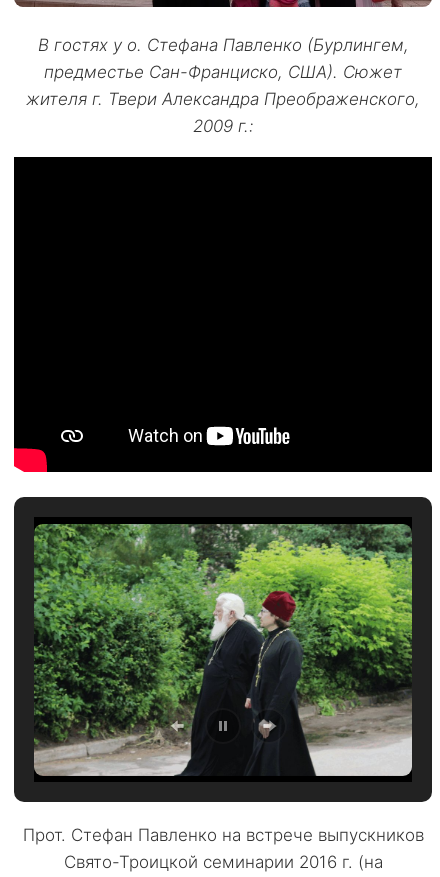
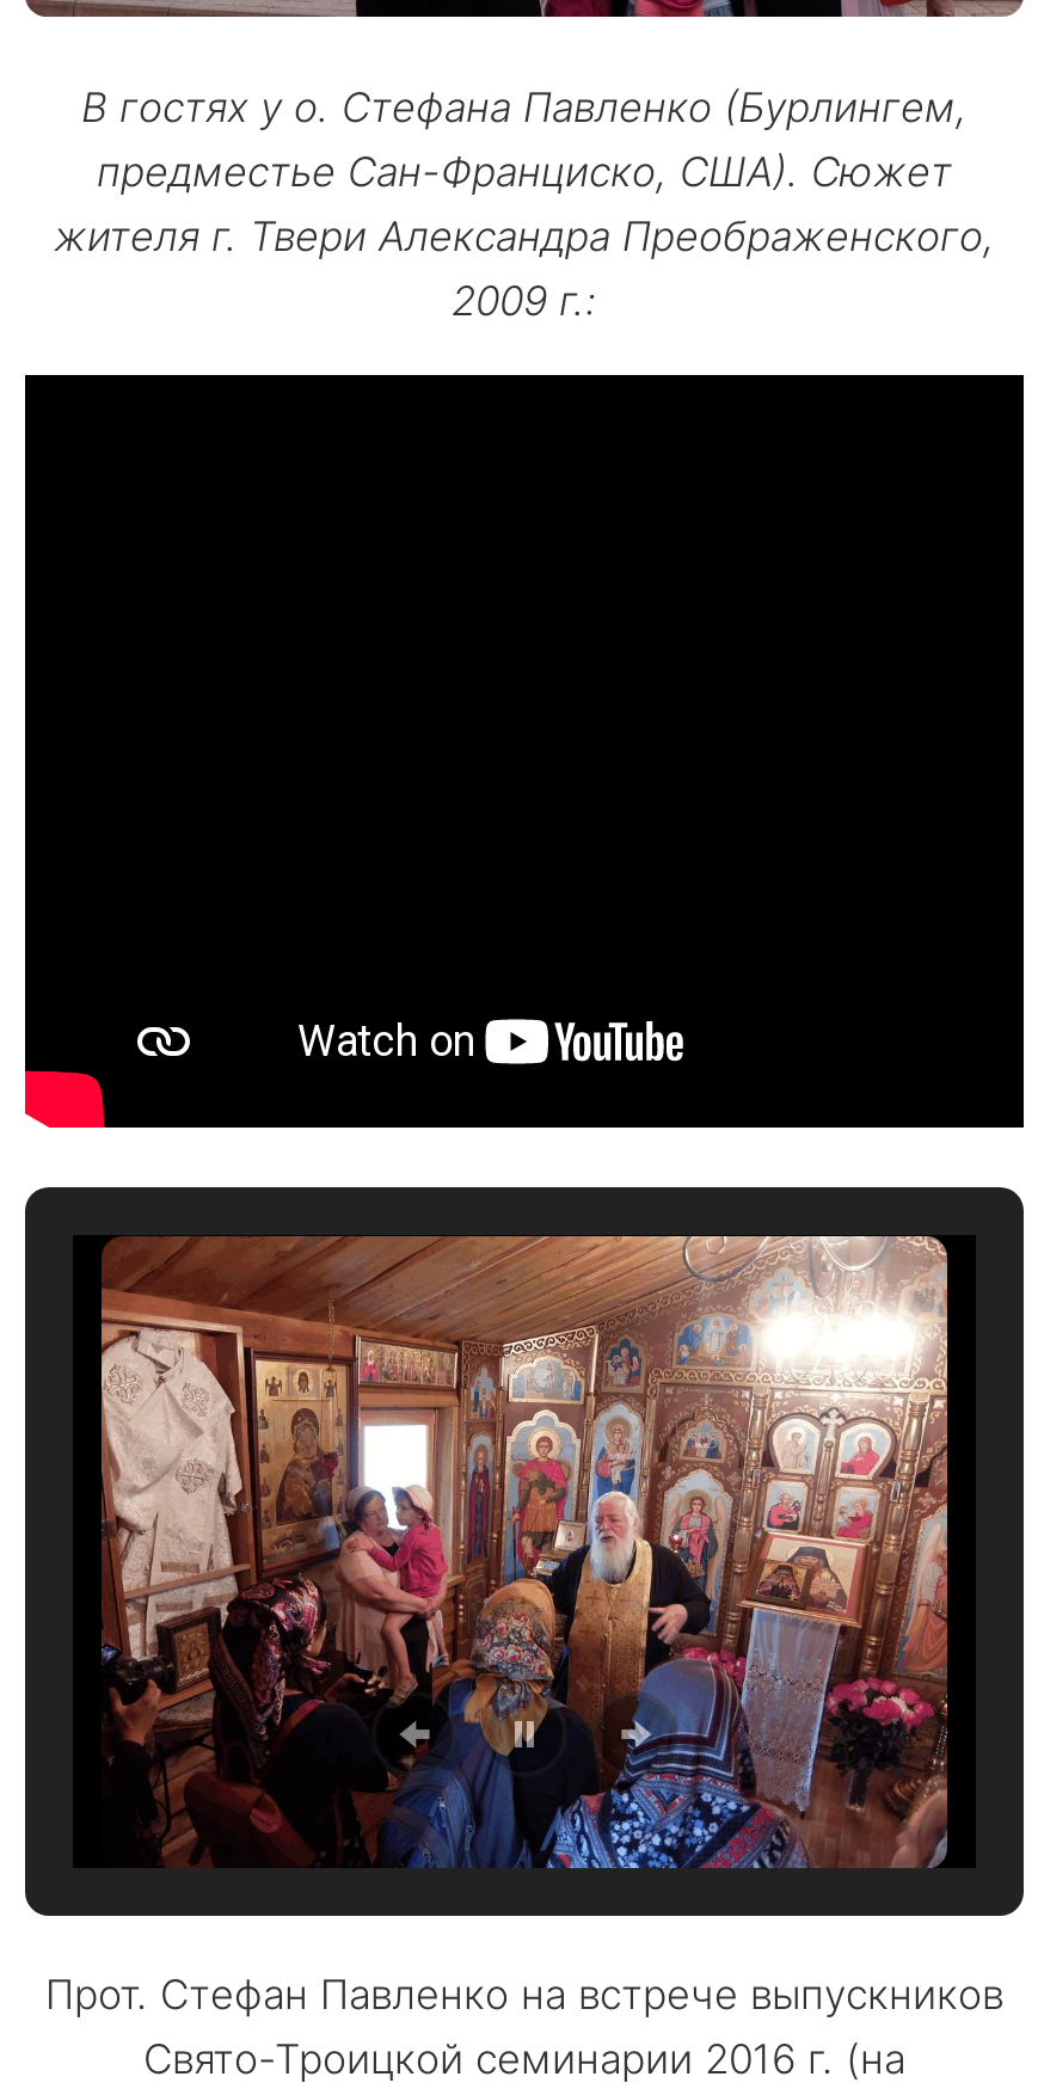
[33,517,413,782] [image] -> [73,1233,976,1870] [image]

